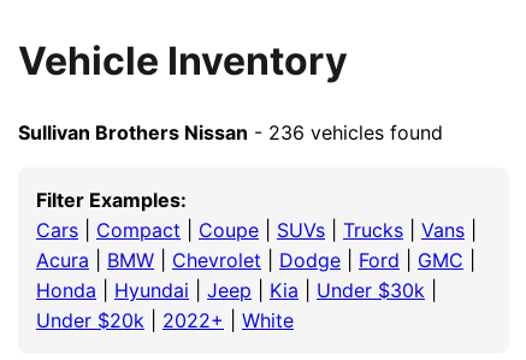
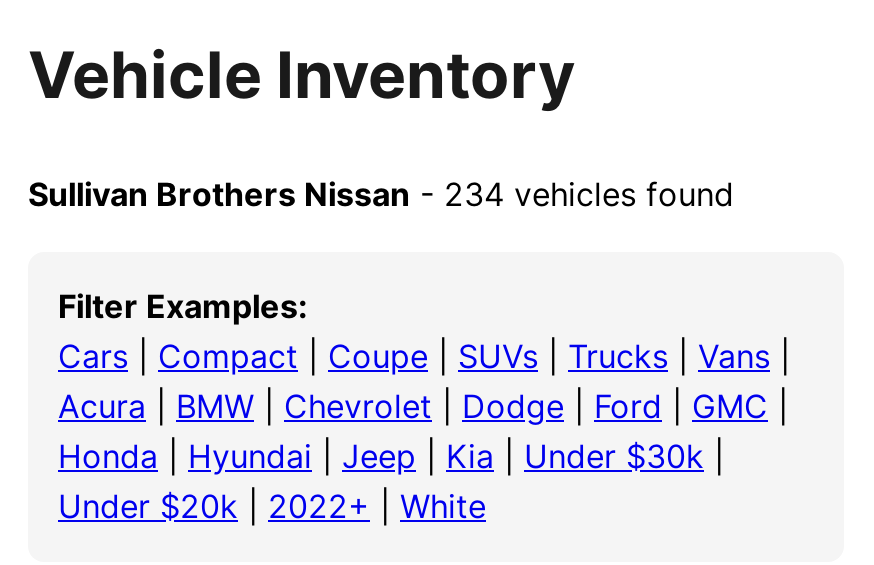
[18,120,443,144] Sullivan Brothers Nissan - 236 vehicles found -> [28,174,734,214] Sullivan Brothers Nissan - 234 vehicles found

